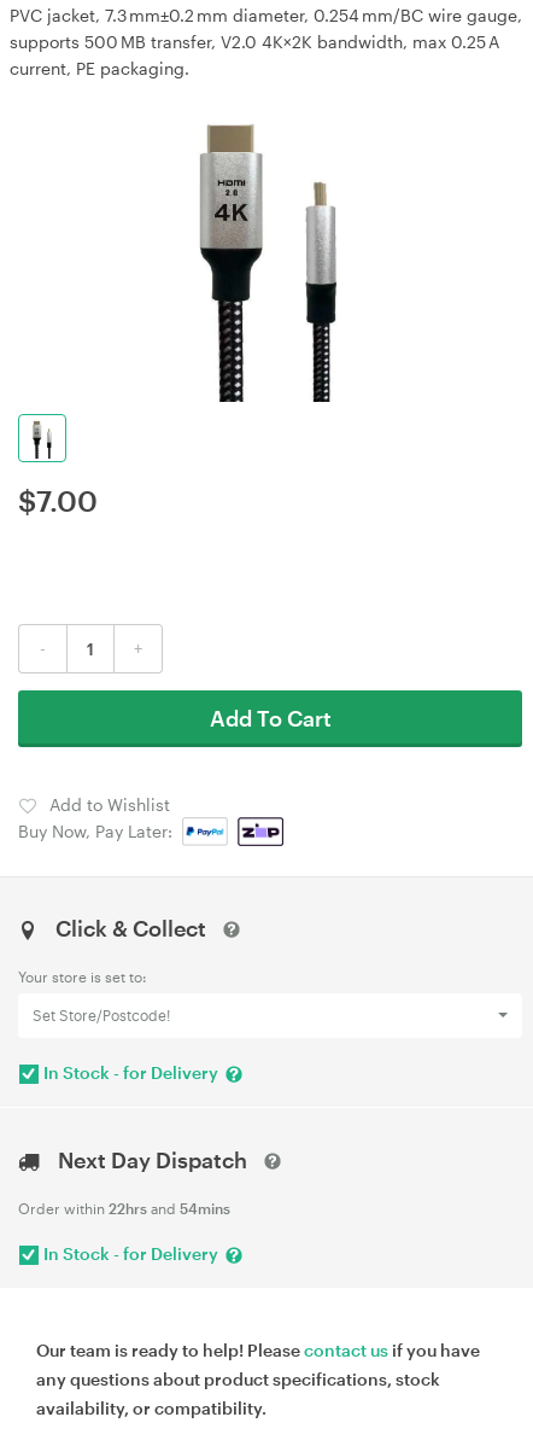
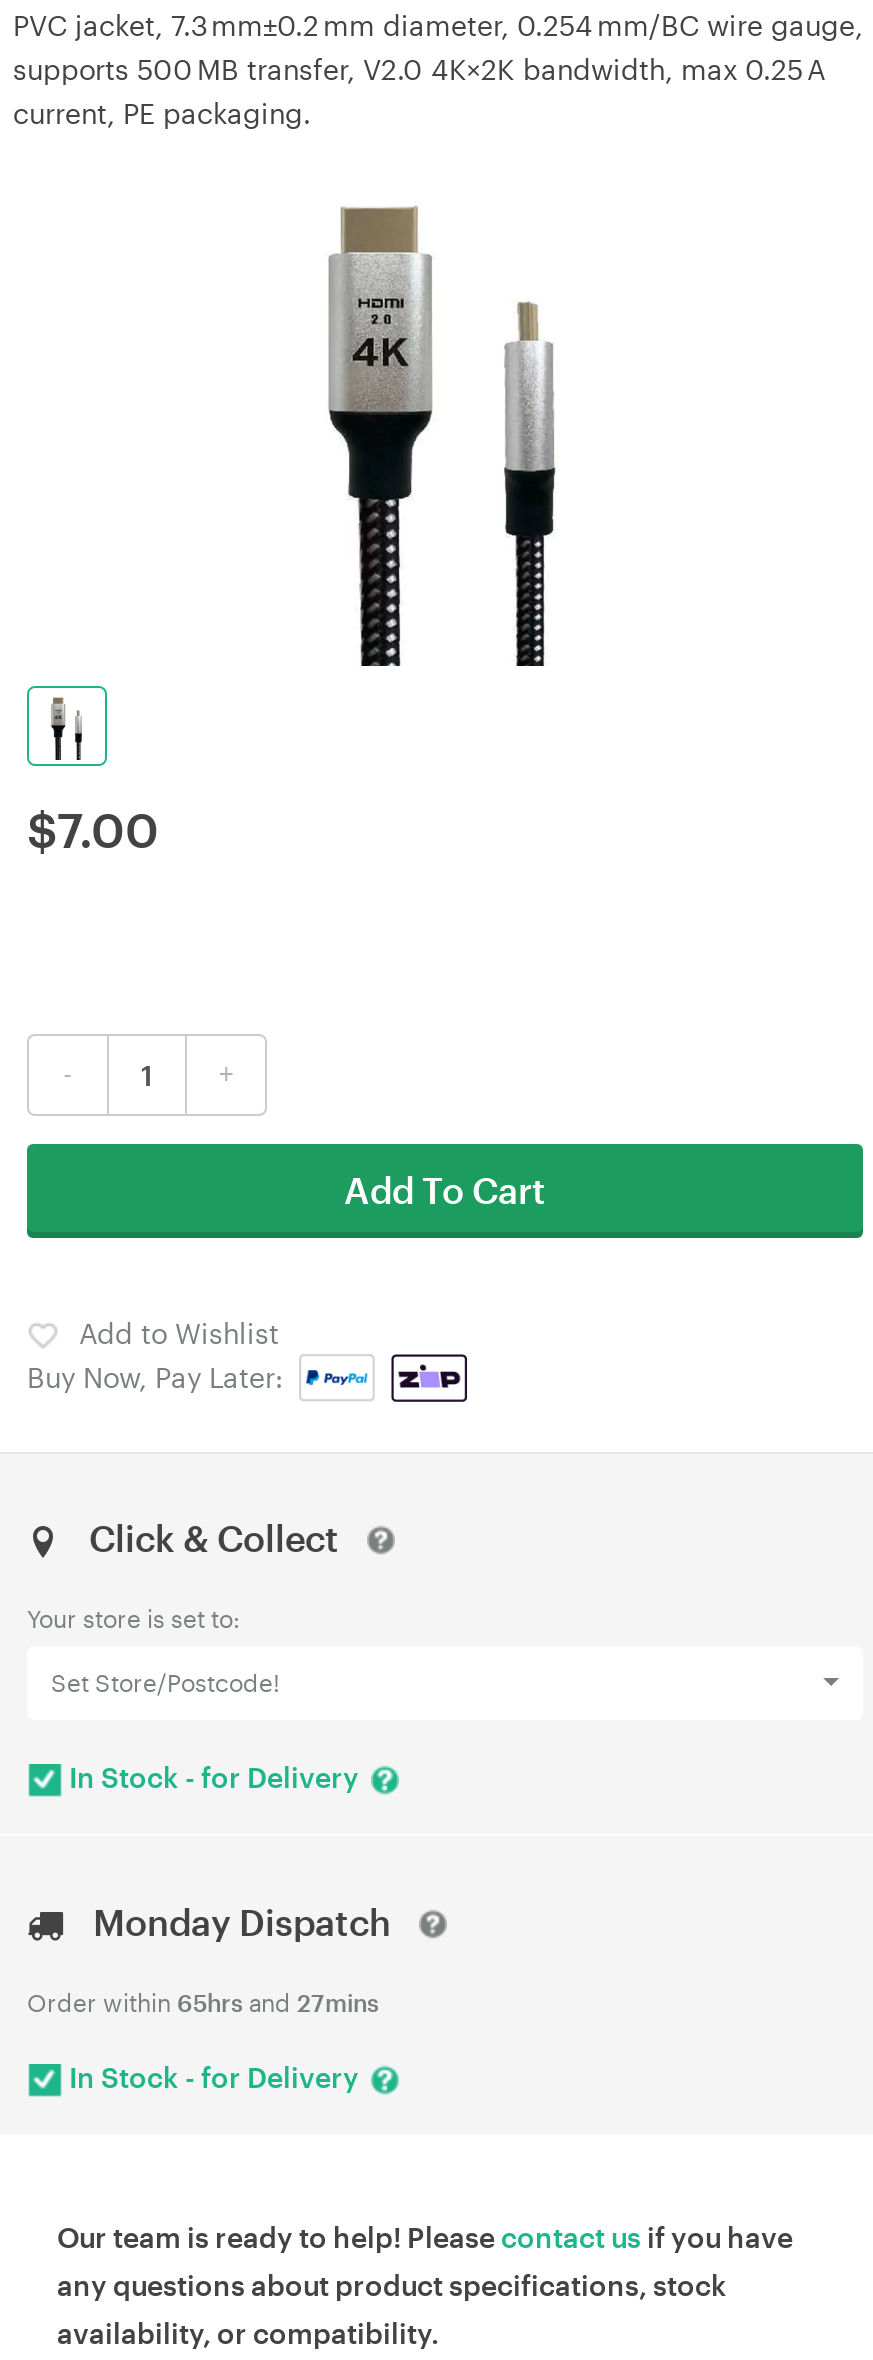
[58,1147,247,1173] Next Day Dispatch -> [93,1900,391,1944] Monday Dispatch
[18,1200,230,1217] Order within 22hrs and 54mins -> [27,1988,379,2016] Order within 65hrs and 27mins

